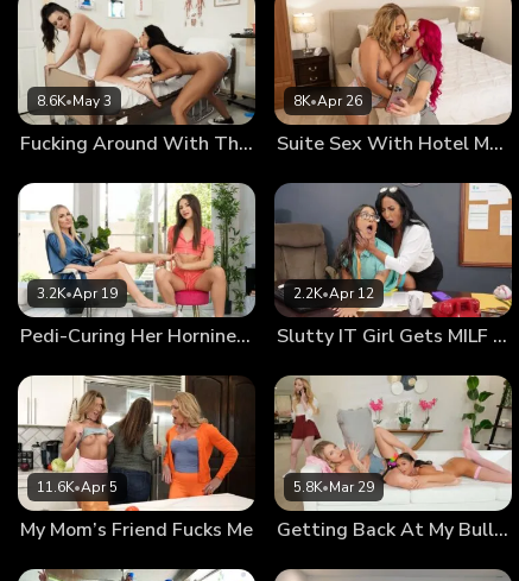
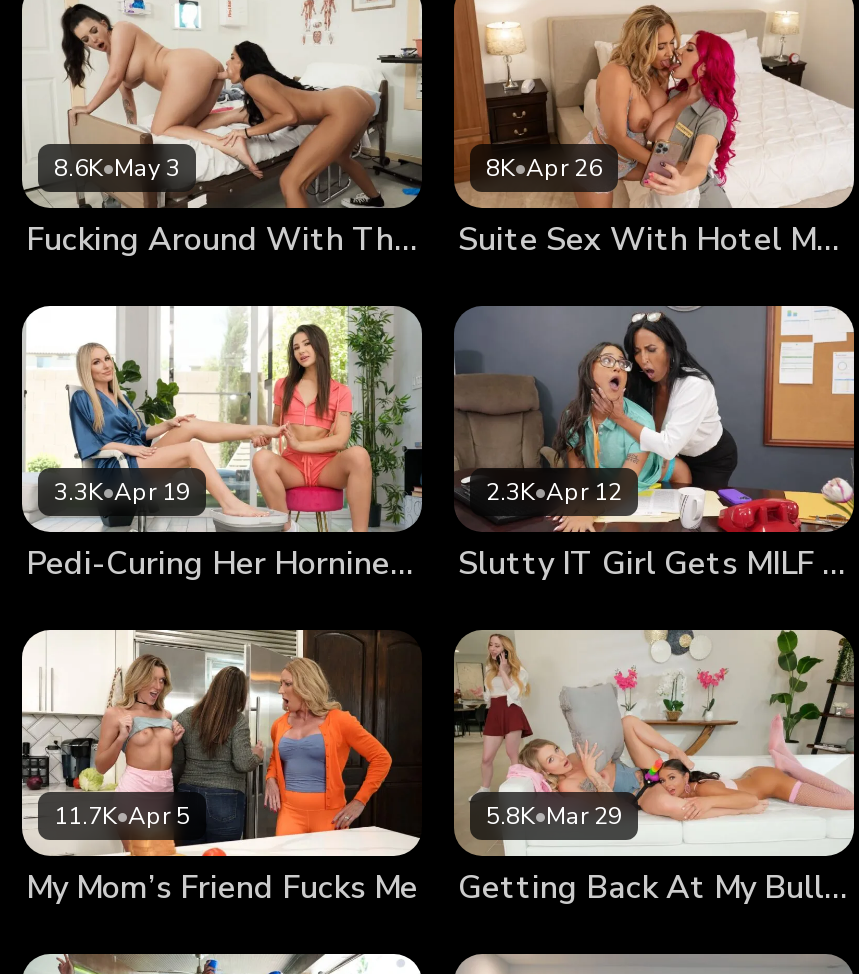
[37,284,118,303] 3.2K•Apr 19 -> [54,476,190,508] 3.3K•Apr 19
[293,284,374,303] 2.2K•Apr 12 -> [486,476,622,508] 2.3K•Apr 12
[37,477,118,496] 11.6K•Apr 5 -> [54,799,190,831] 11.7K•Apr 5

